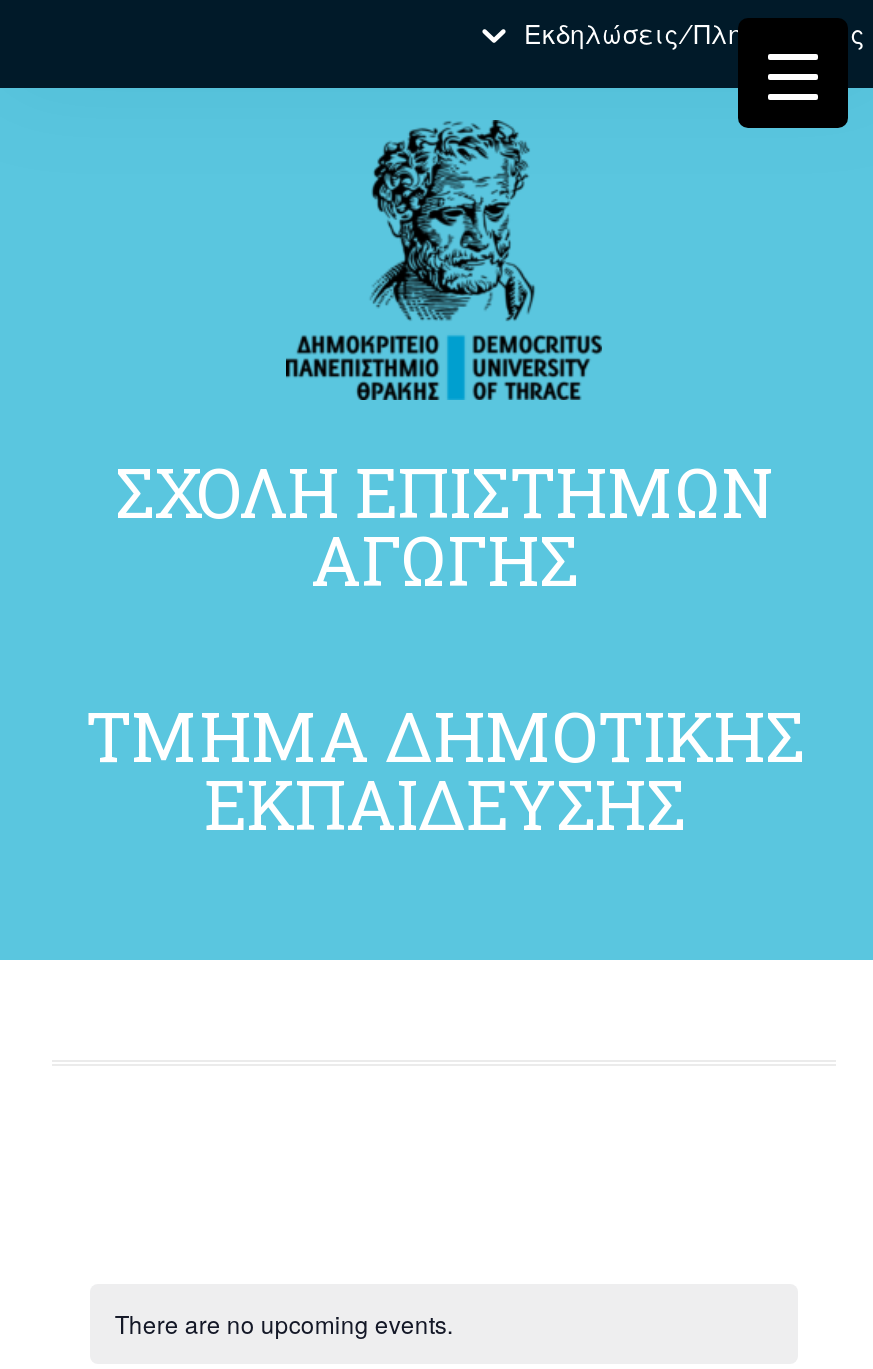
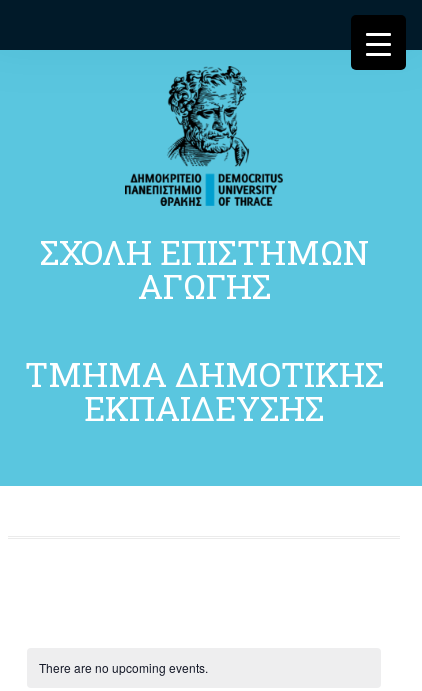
[524,20,864,50] Εκδηλώσεις/Πληροφορίες -> none

